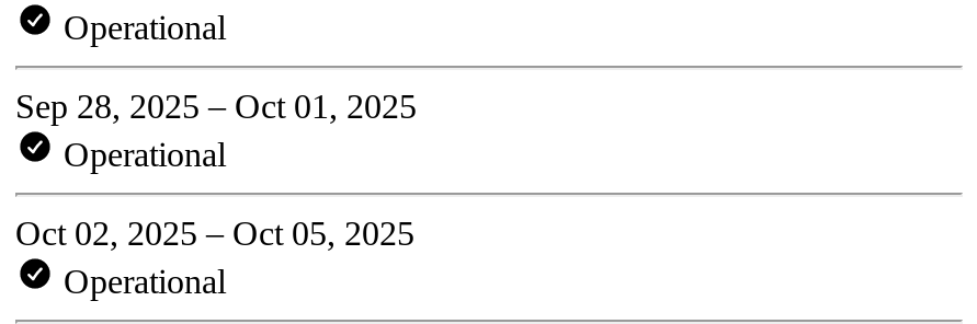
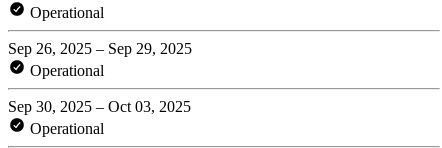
[15,87,417,125] Sep 28, 2025 – Oct 01, 2025 -> [8,40,192,57] Sep 26, 2025 – Sep 29, 2025
[15,214,414,252] Oct 02, 2025 – Oct 05, 2025 -> [8,98,191,115] Sep 30, 2025 – Oct 03, 2025

